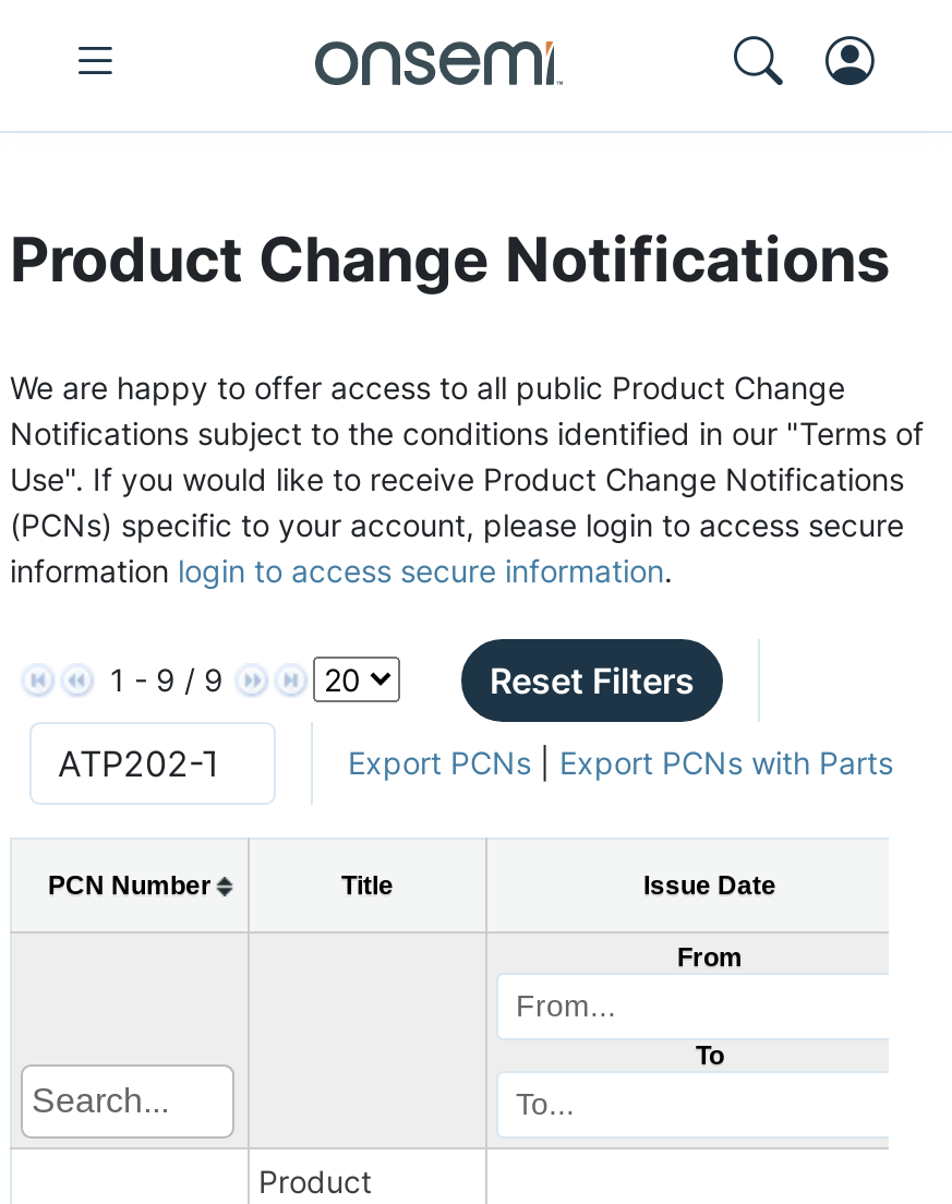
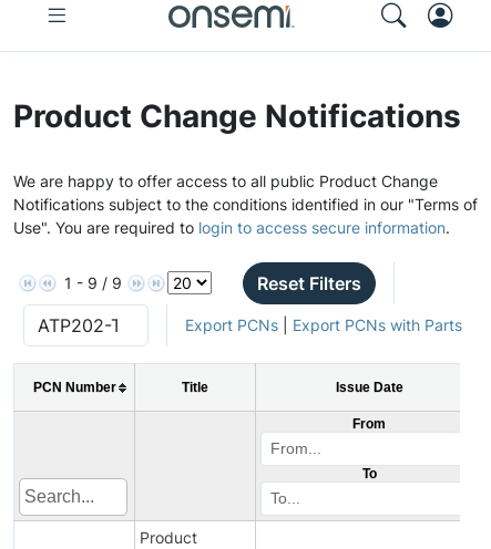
[10,459,904,588] Use". If you would like to receive Product Change Notifications | (PCNs) specific to your account, please login to access secure | information login to access secure information. -> [13,218,450,236] Use". You are required to login to access secure information.

